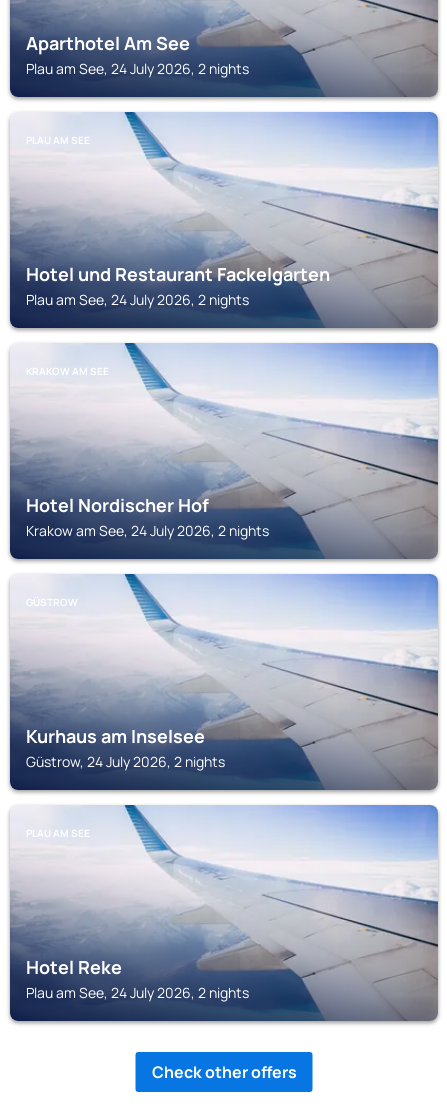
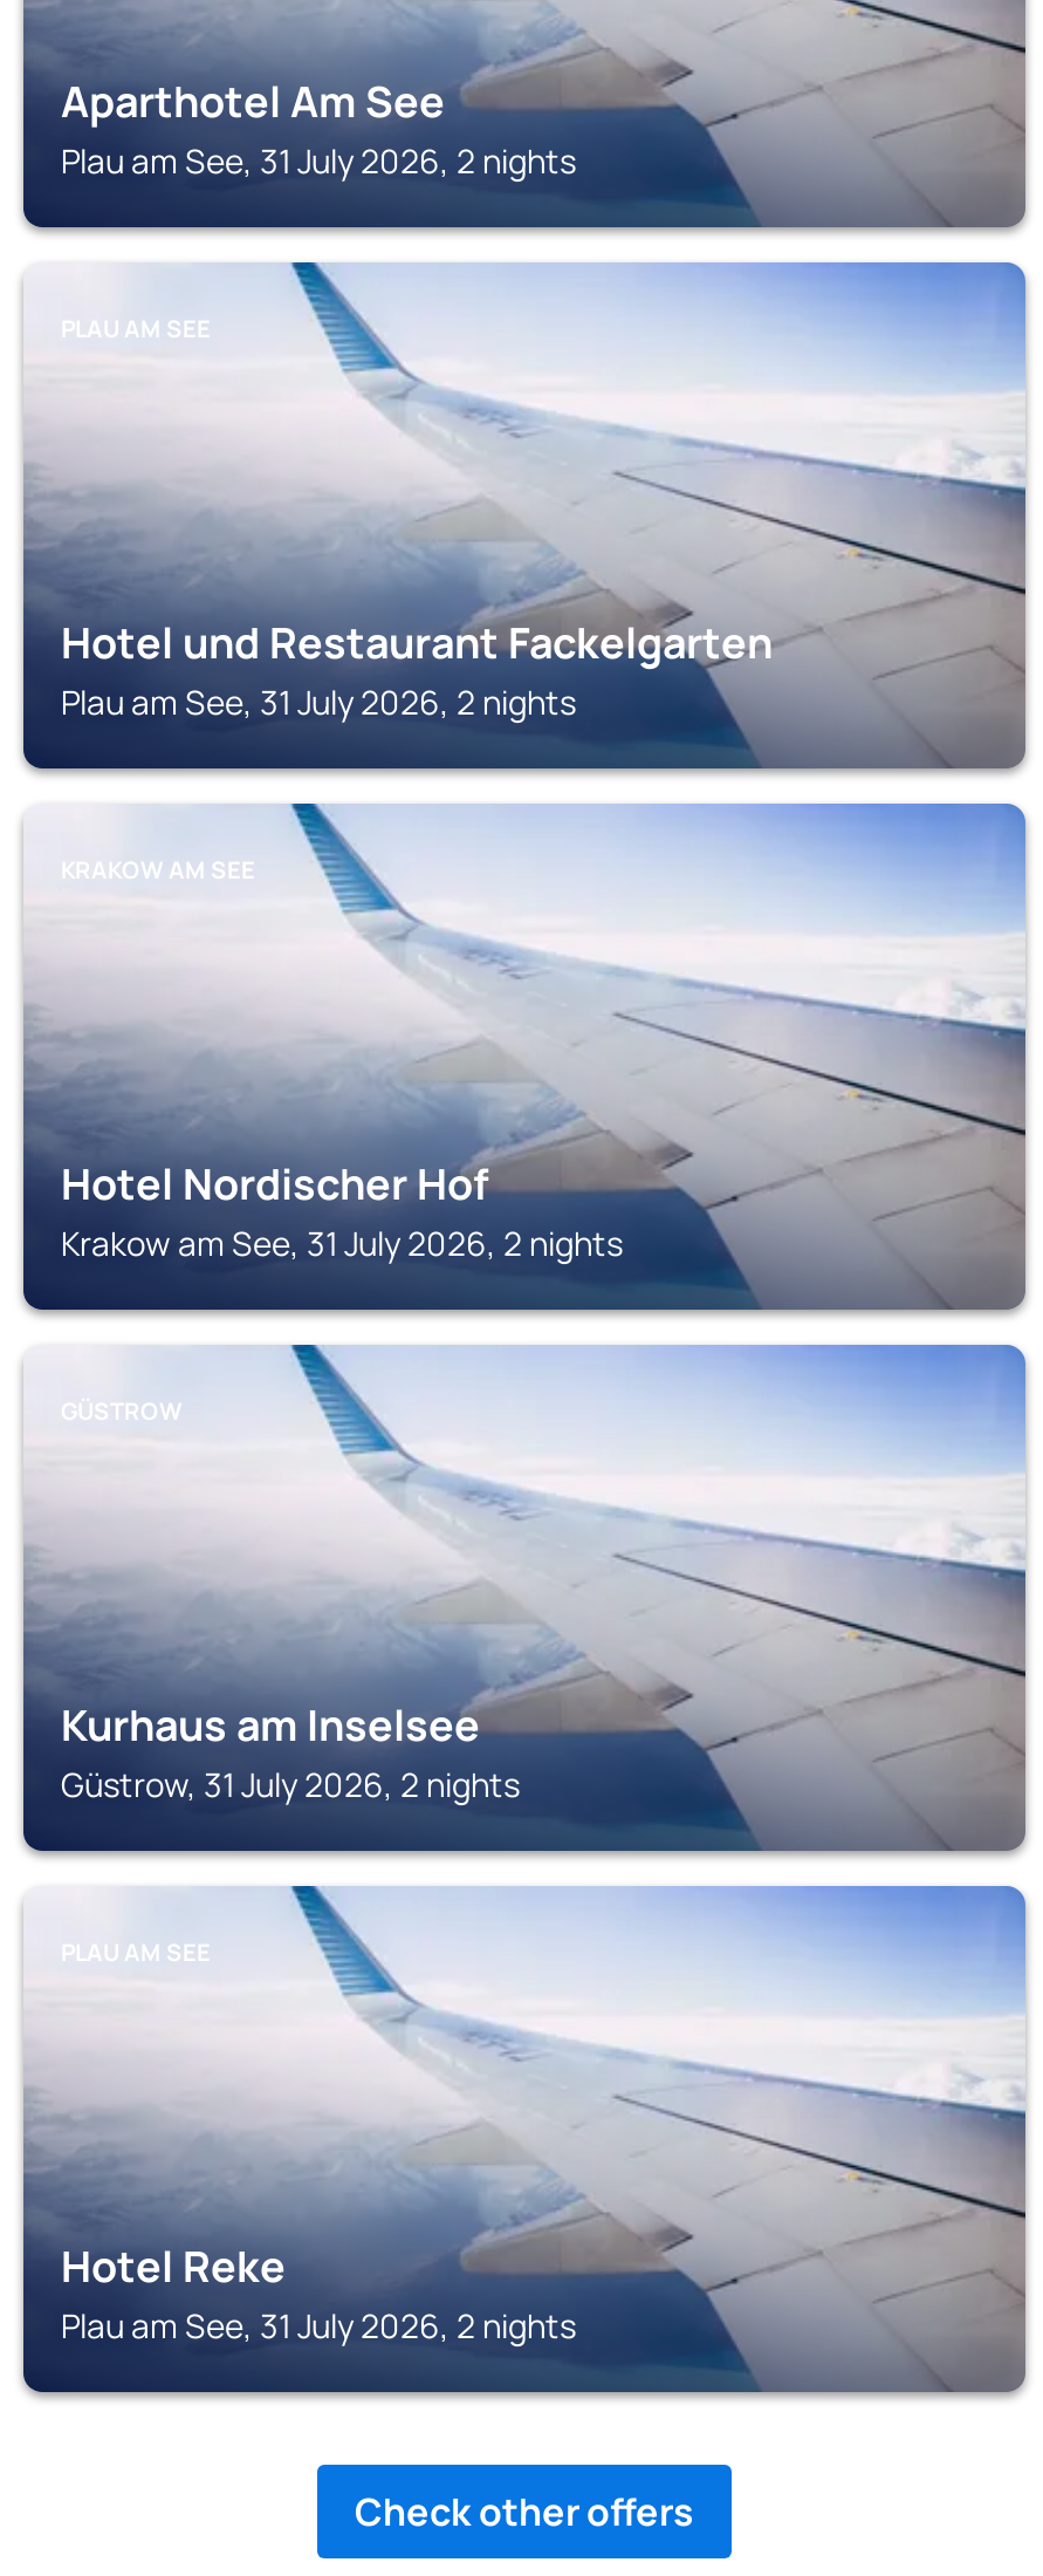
[26,59,249,78] Plau am See, 24 July 2026, 2 nights -> [61,138,576,183] Plau am See, 31 July 2026, 2 nights
[26,290,249,309] Plau am See, 24 July 2026, 2 nights -> [61,679,576,724] Plau am See, 31 July 2026, 2 nights
[26,521,269,540] Krakow am See, 24 July 2026, 2 nights -> [61,1221,623,1265] Krakow am See, 31 July 2026, 2 nights
[26,752,225,771] Güstrow, 24 July 2026, 2 nights -> [61,1762,520,1806] Güstrow, 31 July 2026, 2 nights
[26,983,249,1002] Plau am See, 24 July 2026, 2 nights -> [61,2303,576,2348] Plau am See, 31 July 2026, 2 nights

